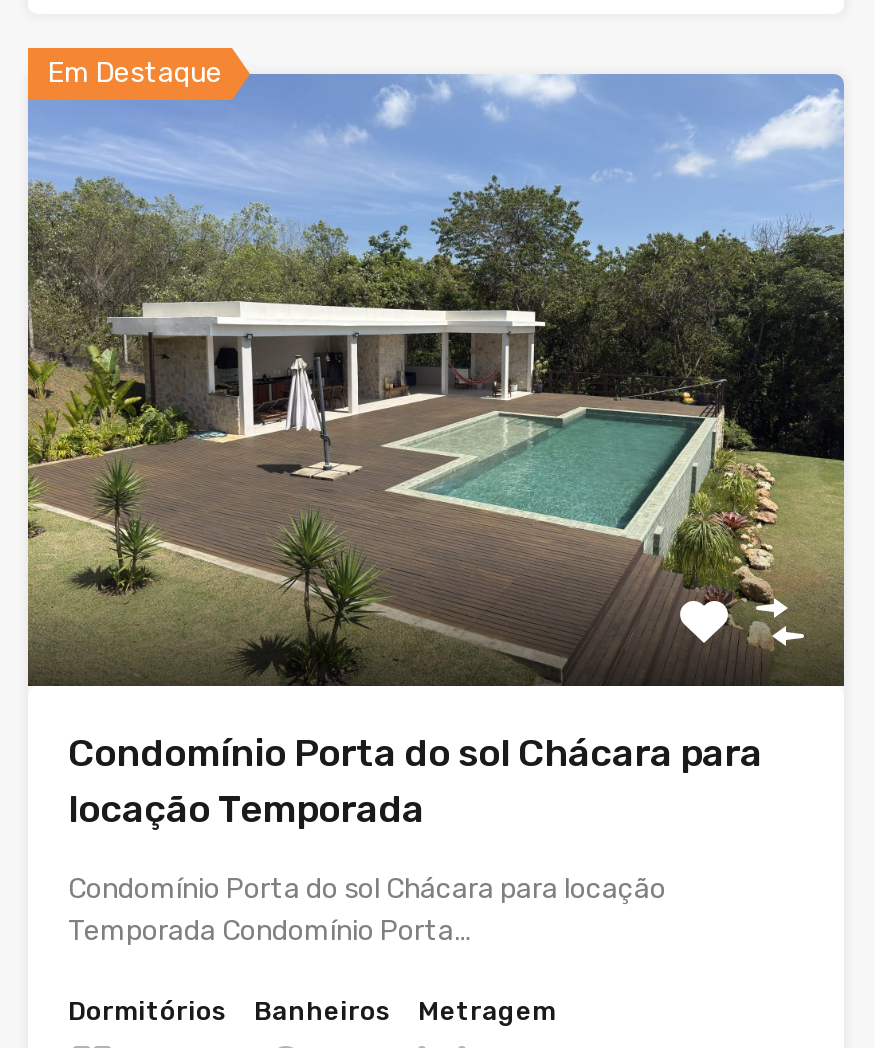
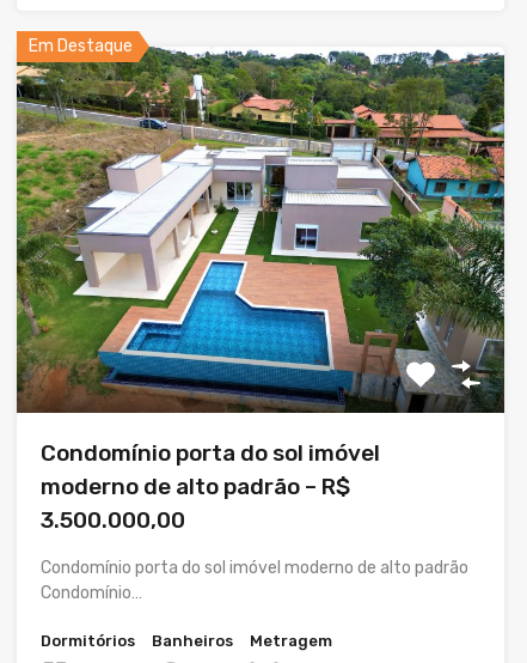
[28,72,846,833] [image] | Condomínio Porta do sol Chácara para | locação Temporada -> [16,47,505,534] [image] | Condomínio porta do sol imóvel | moderno de alto padrão – R$ | 3.500.000,00
[68,873,666,949] Condomínio Porta do sol Chácara para locação | Temporada Condomínio Porta… -> [41,558,468,604] Condomínio porta do sol imóvel moderno de alto padrão | Condomínio…

